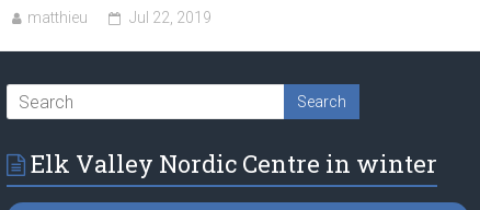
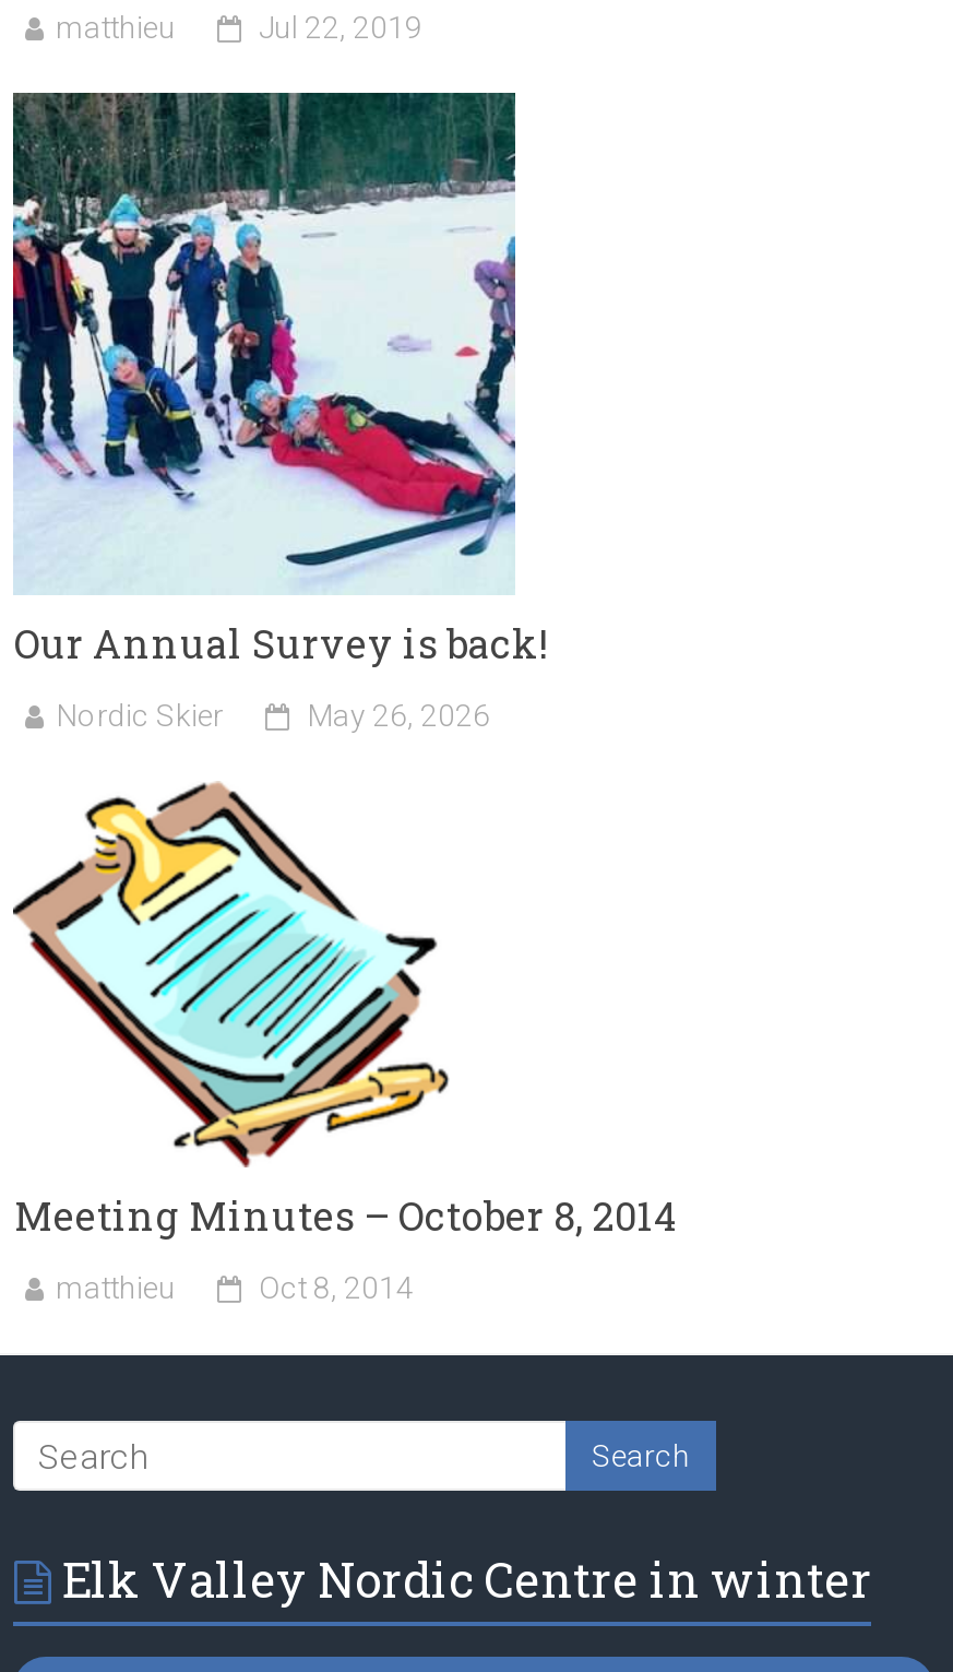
none -> [11,91,547,733] [image] | Our Annual Survey is back! | Nordic Skier | May 26, 2026
none -> [11,781,678,1305] [image] | Meeting Minutes – October 8, 2014 | matthieu | Oct 8, 2014

